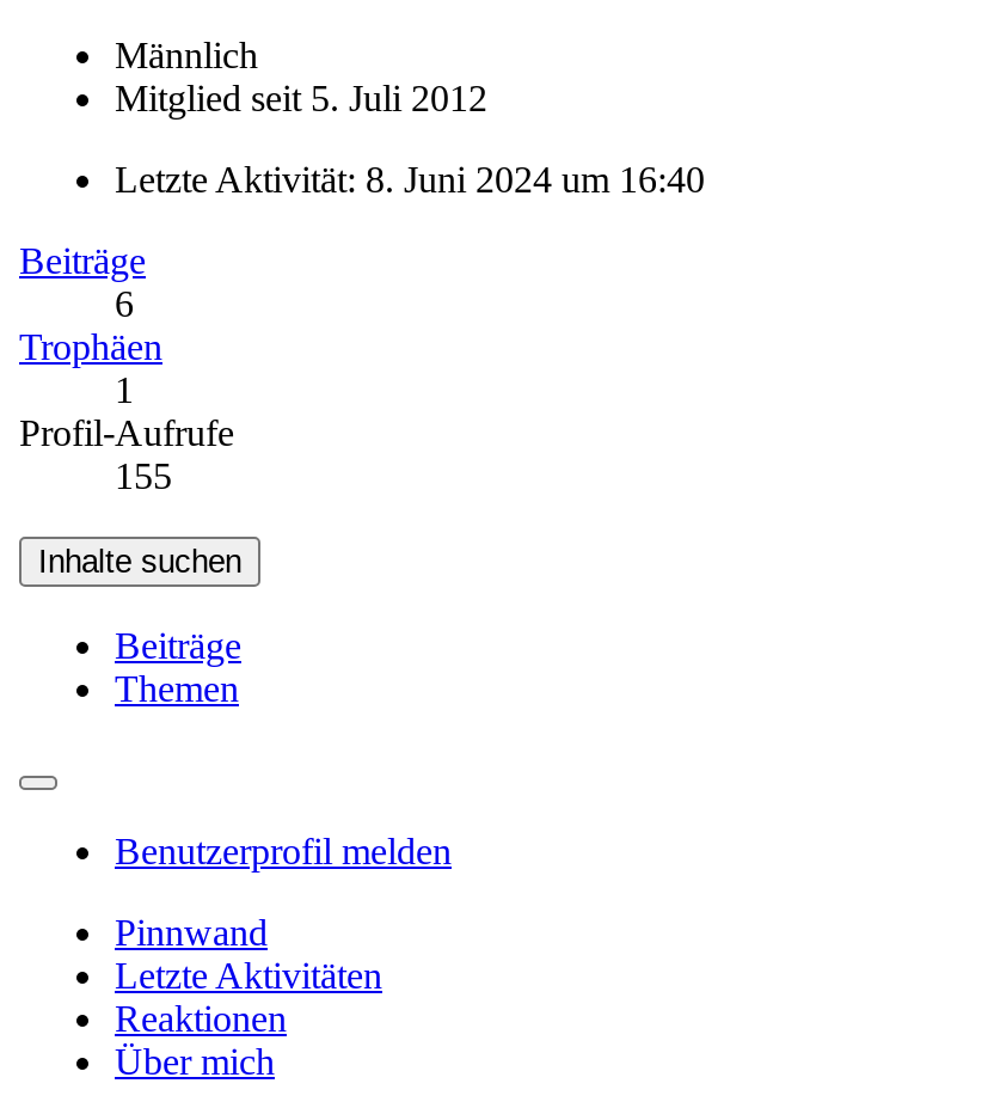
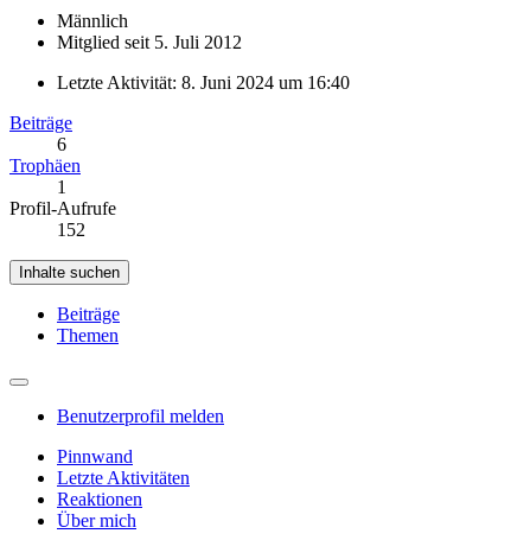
[115,455,172,496] 155 -> [57,219,85,239] 152

